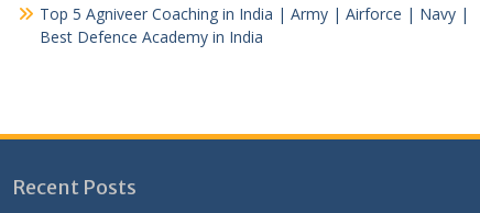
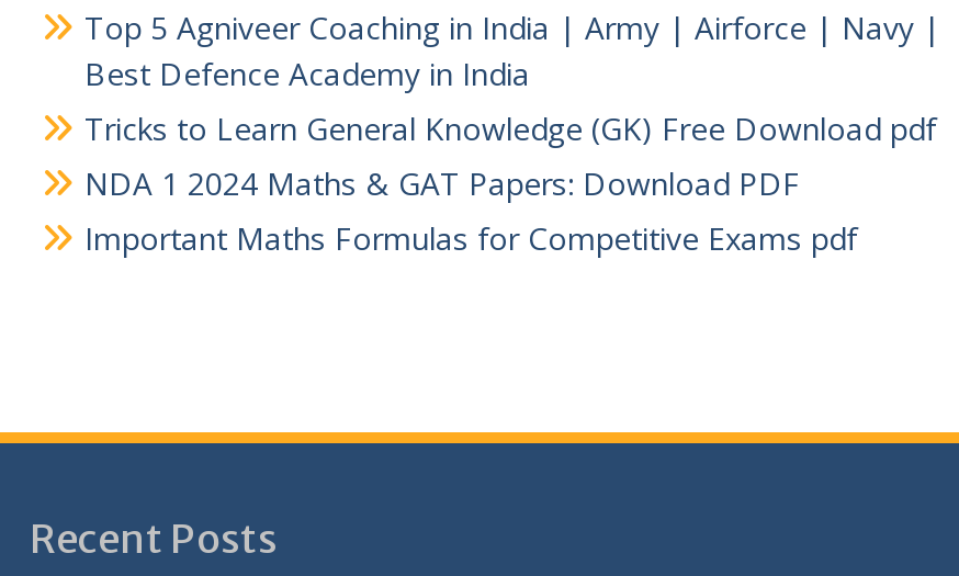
none -> [84,108,936,259] Tricks to Learn General Knowledge (GK) Free Download pdf | NDA 1 2024 Maths & GAT Papers: Download PDF | Important Maths Formulas for Competitive Exams pdf

